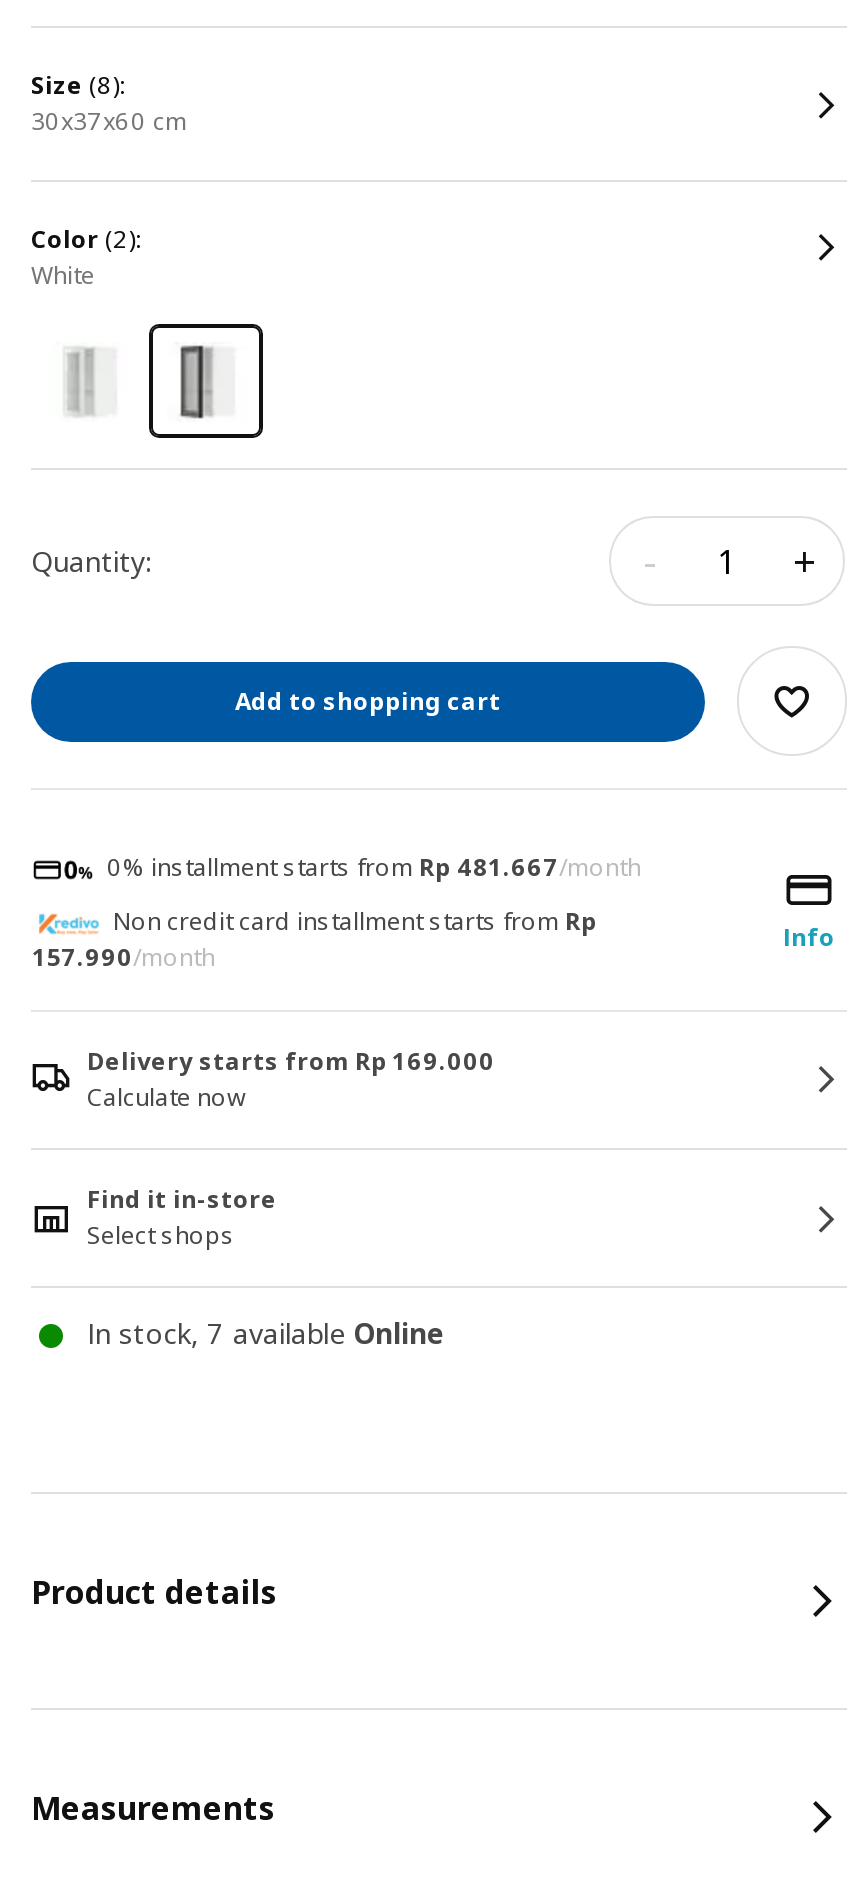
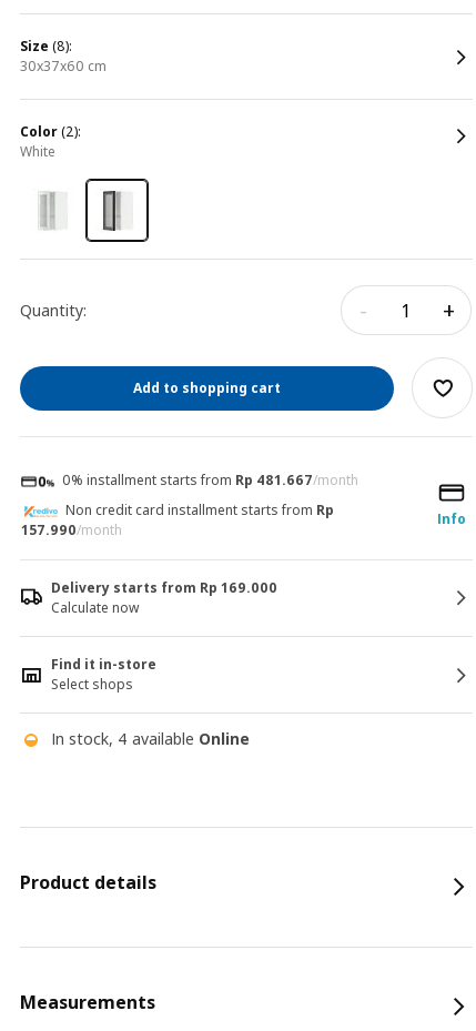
[87,1314,445,1352] In stock, 7 available Online -> [51,728,250,749] In stock, 4 available Online

